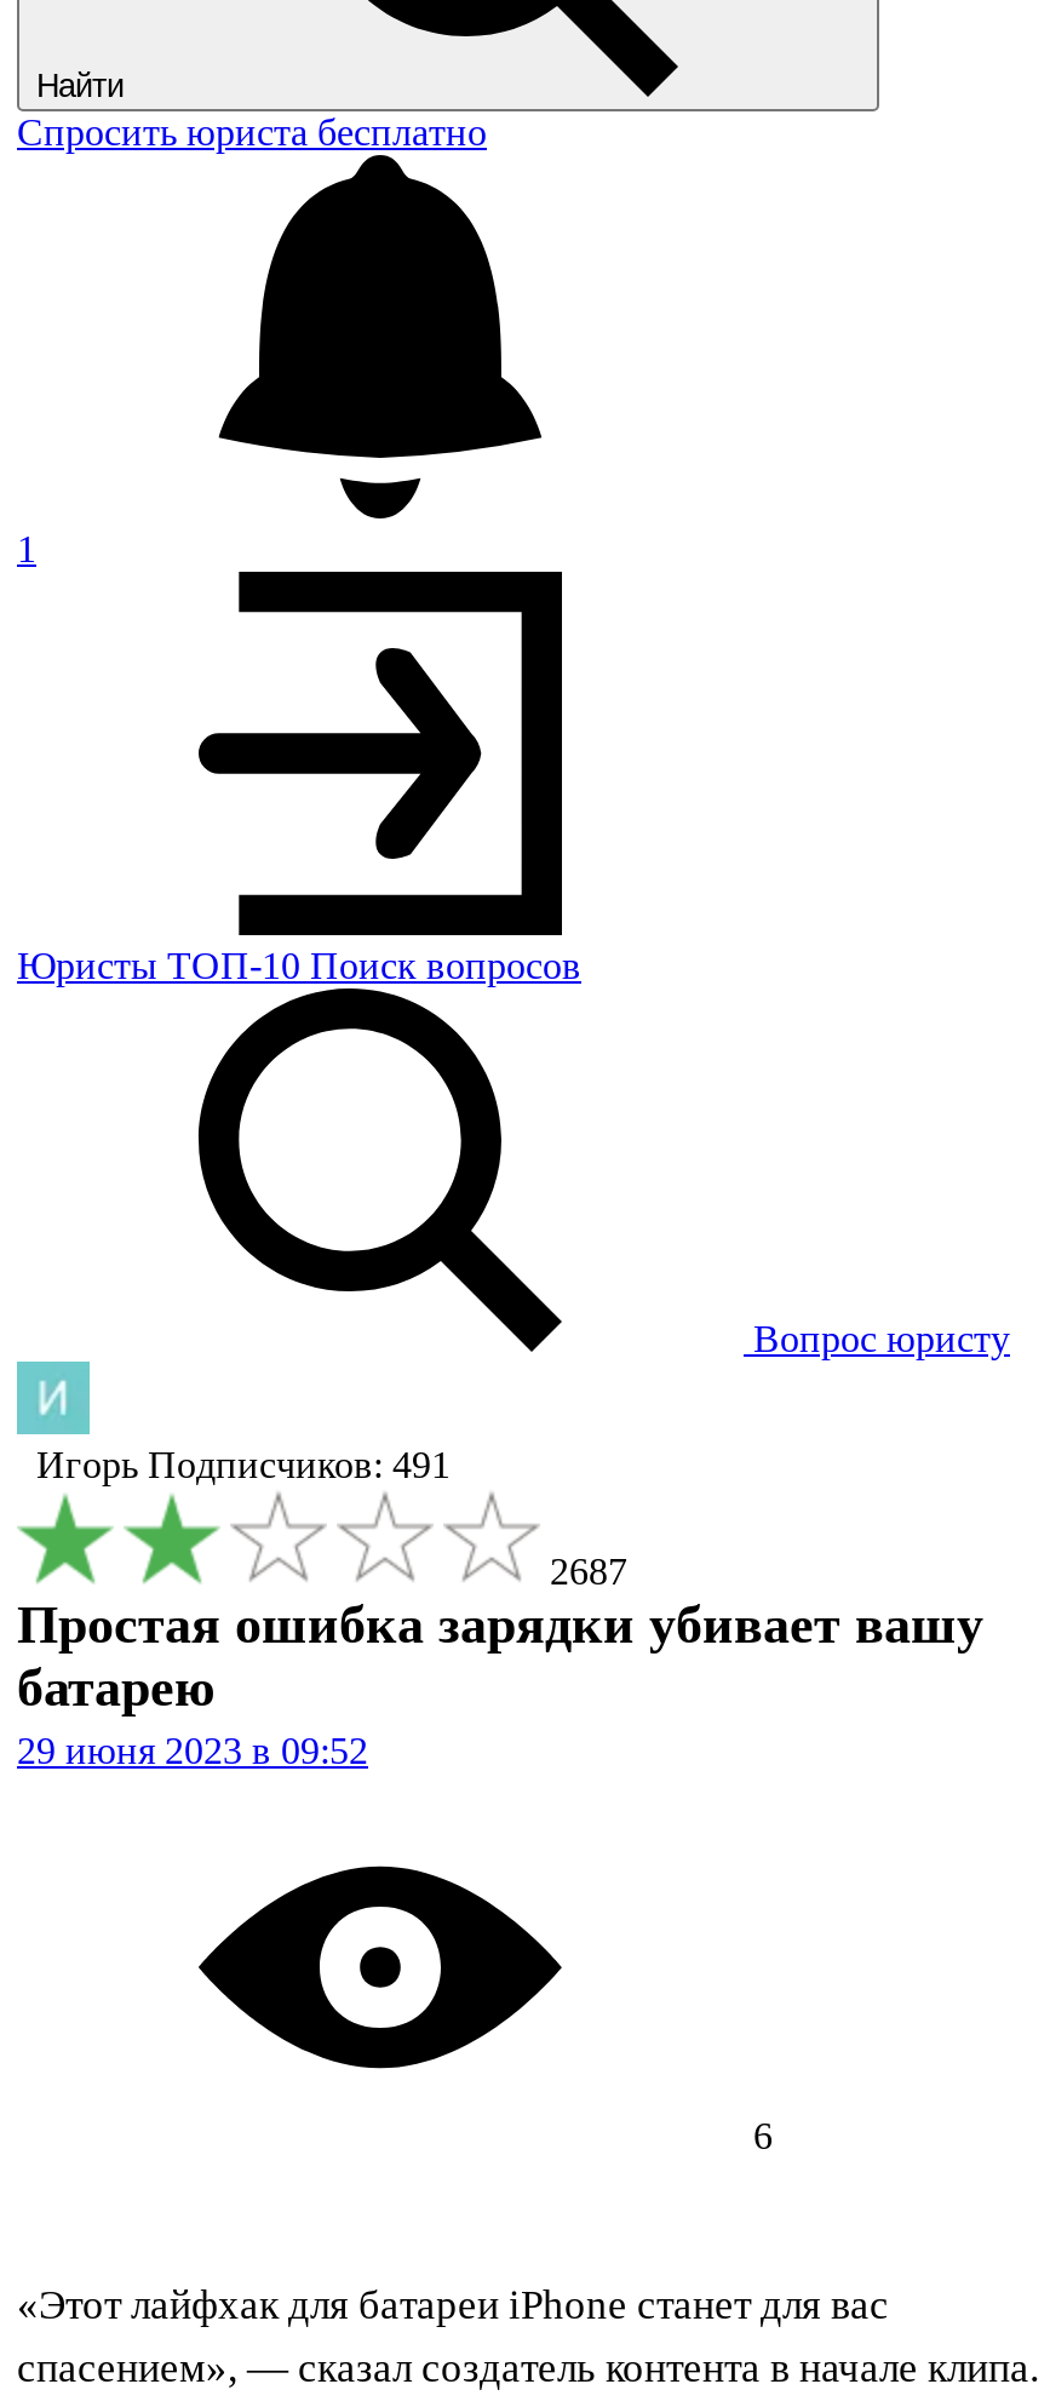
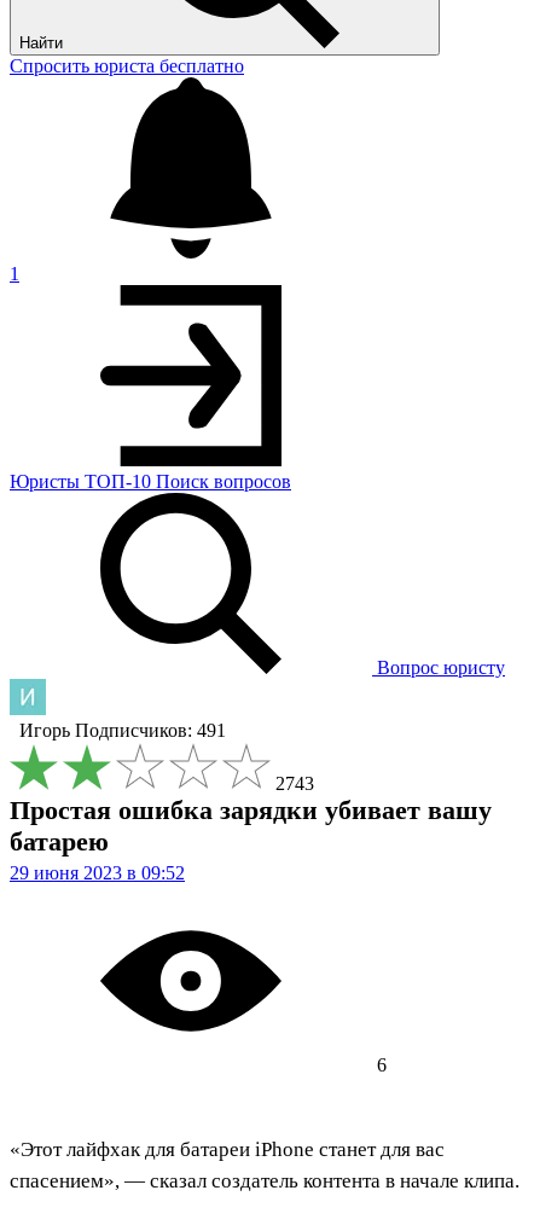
[550,1551,627,1592] 2687 -> [275,773,314,794] 2743

